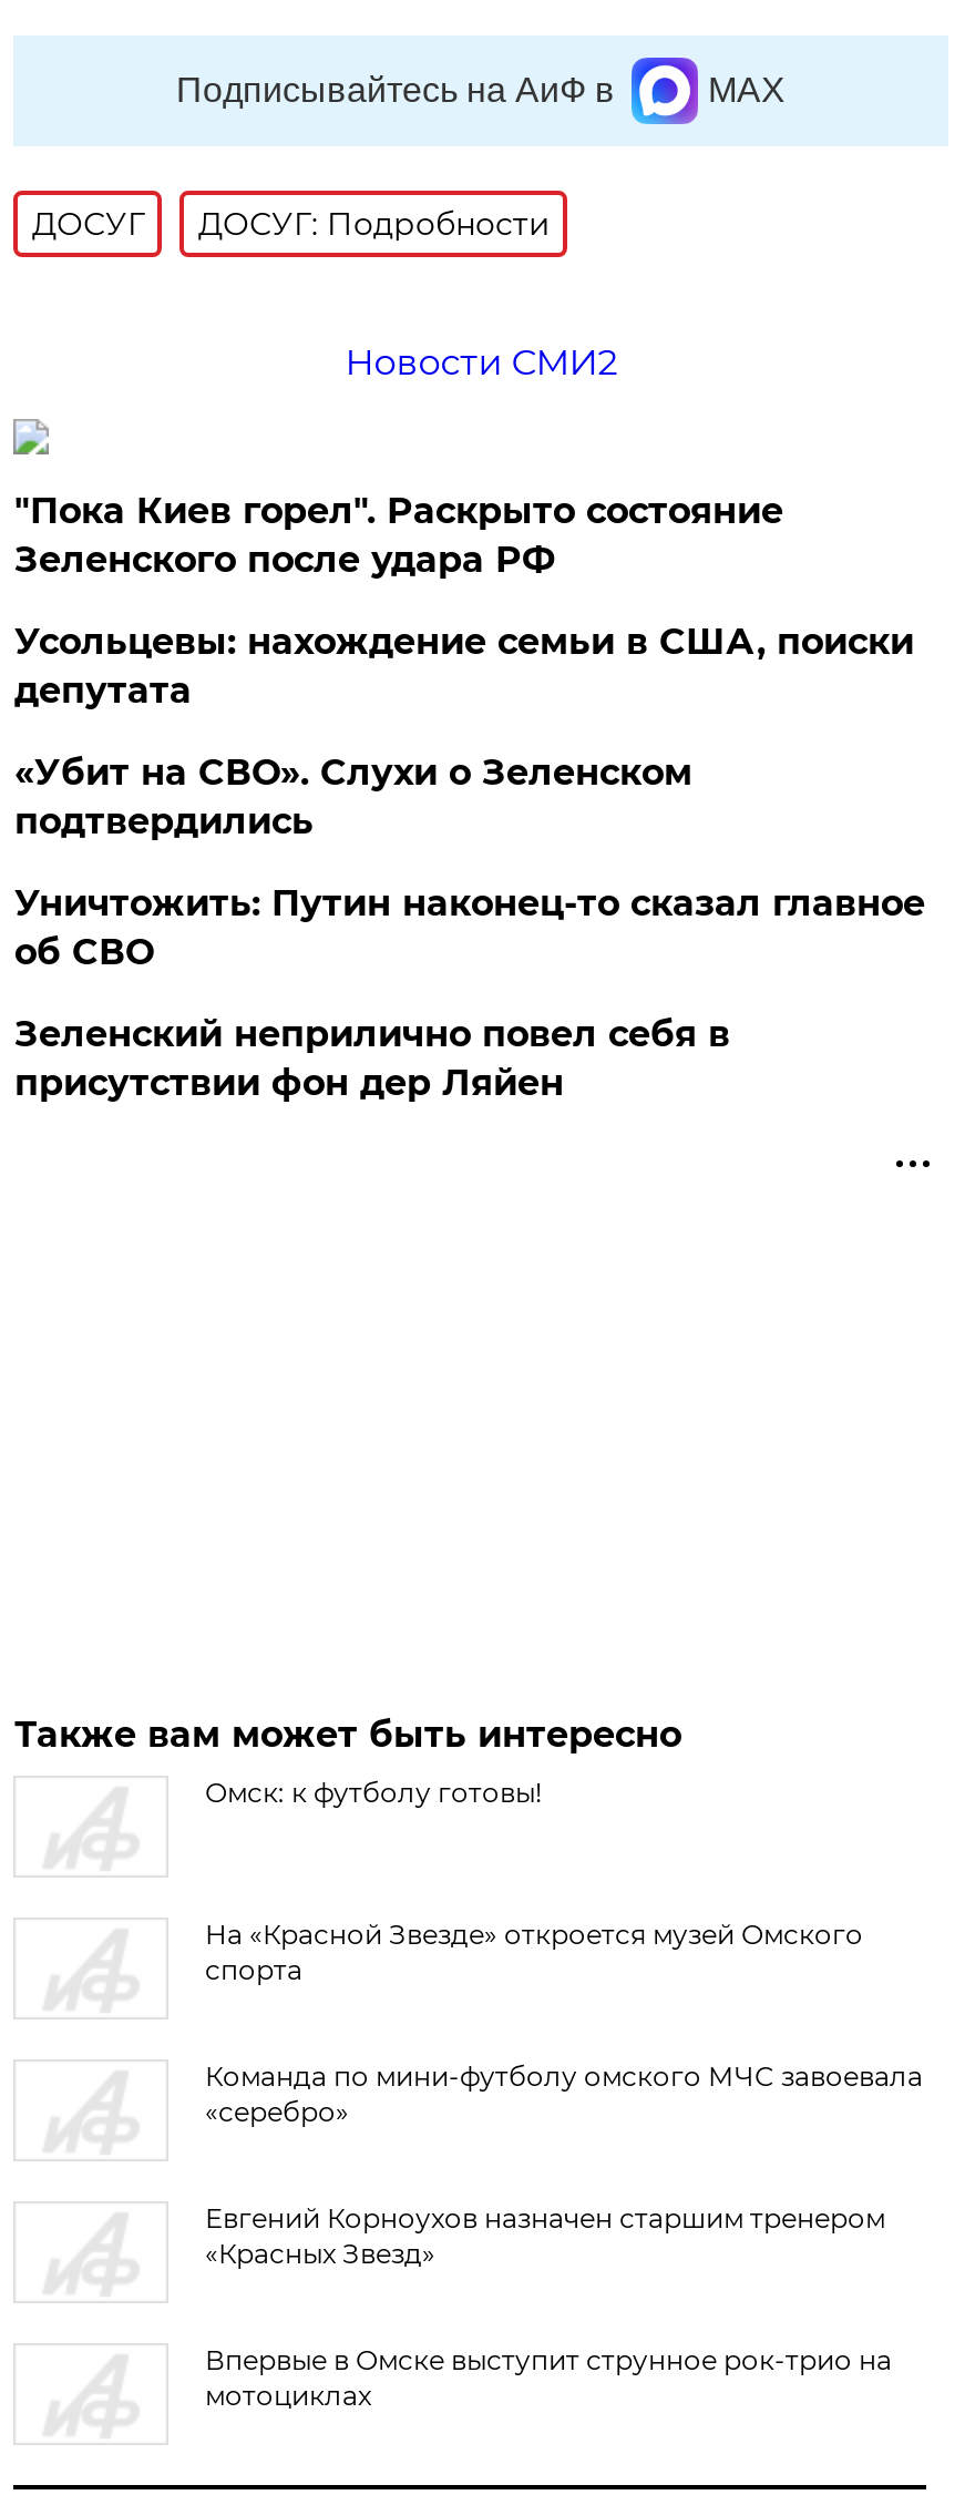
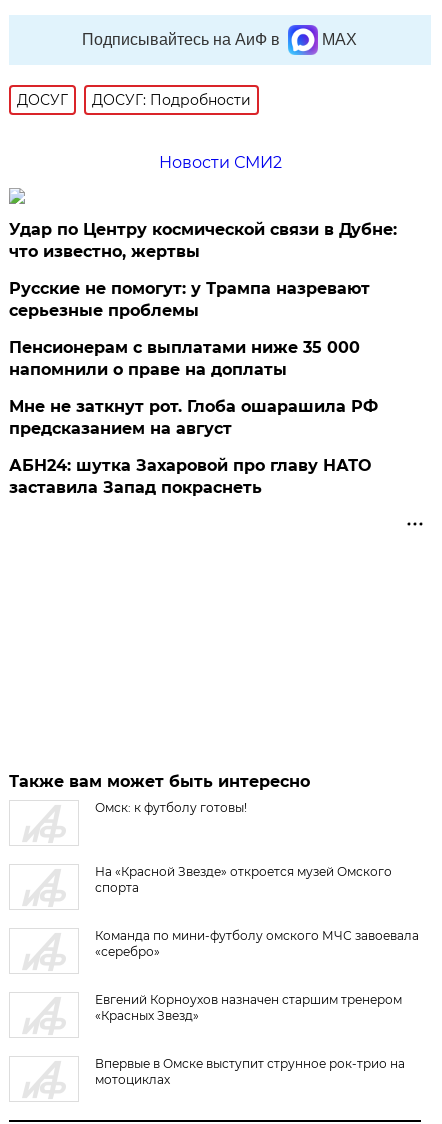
[14,490,783,581] "Пока Киев горел". Раскрыто состояние | Зеленского после удара РФ -> [9,220,397,261] Удар по Центру космической связи в Дубне: | что известно, жертвы
[14,621,914,712] Усольцевы: нахождение семьи в США, поиски | депутата -> [9,279,370,320] Русские не помогут: у Трампа назревают | серьезные проблемы
[14,751,692,842] «Убит на СВО». Слухи о Зеленском | подтвердились -> [9,338,360,379] Пенсионерам с выплатами ниже 35 000 | напомнили о праве на доплаты
[14,882,925,973] Уничтожить: Путин наконец-то сказал главное | об СВО -> [9,397,378,438] Мне не заткнут рот. Глоба ошарашила РФ | предсказанием на август
[14,1013,730,1104] Зеленский неприлично повел cебя в | присутствии фон дер Ляйен -> [9,456,371,497] АБН24: шутка Захаровой про главу НАТО | заставила Запад покраснеть

